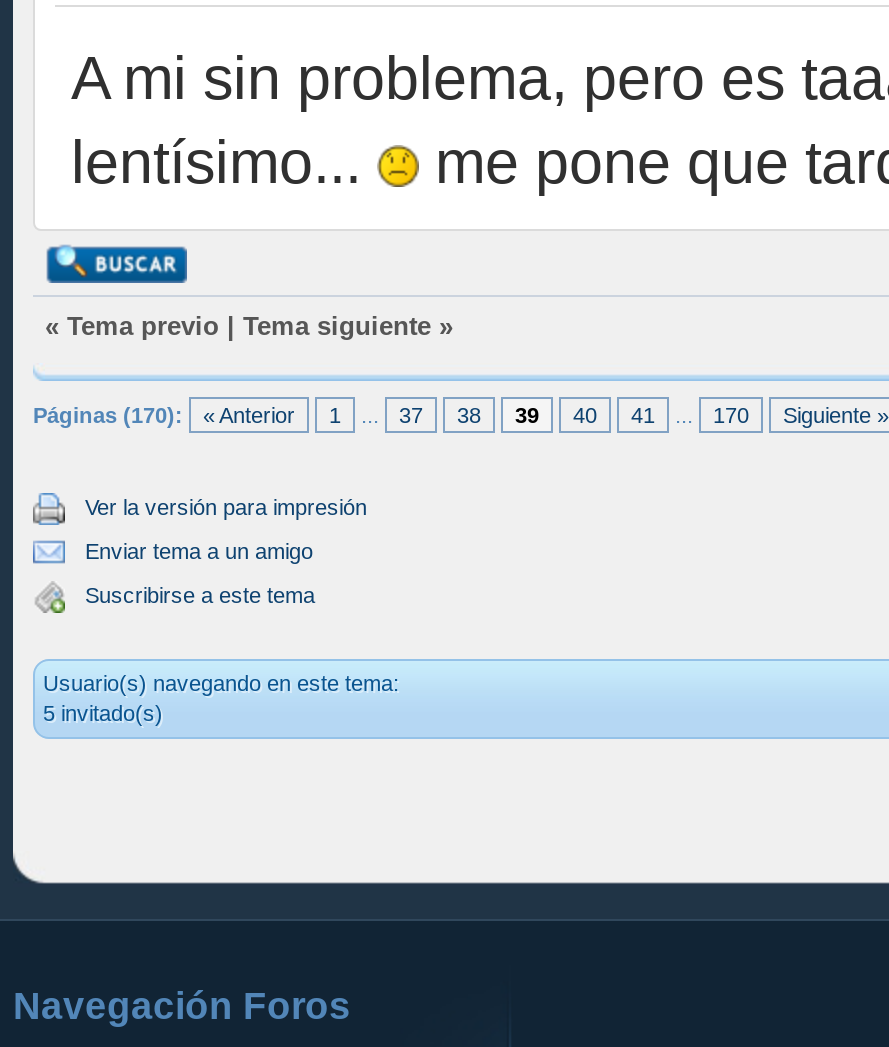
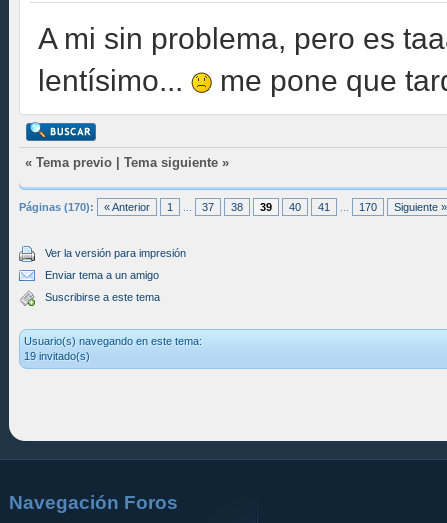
[43,701,163,725] 5 invitado(s) -> [24,350,90,362] 19 invitado(s)

